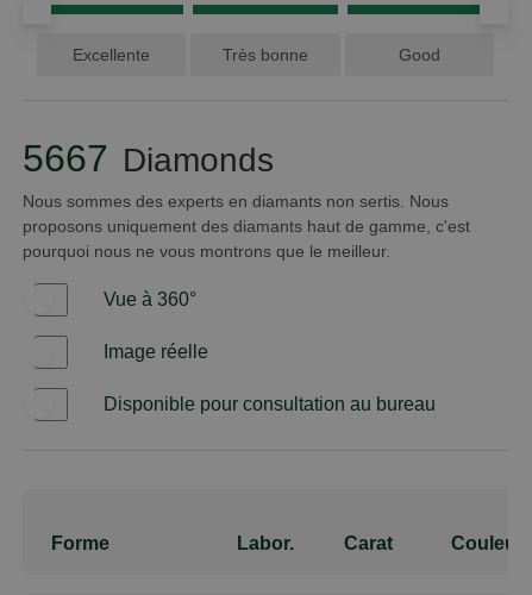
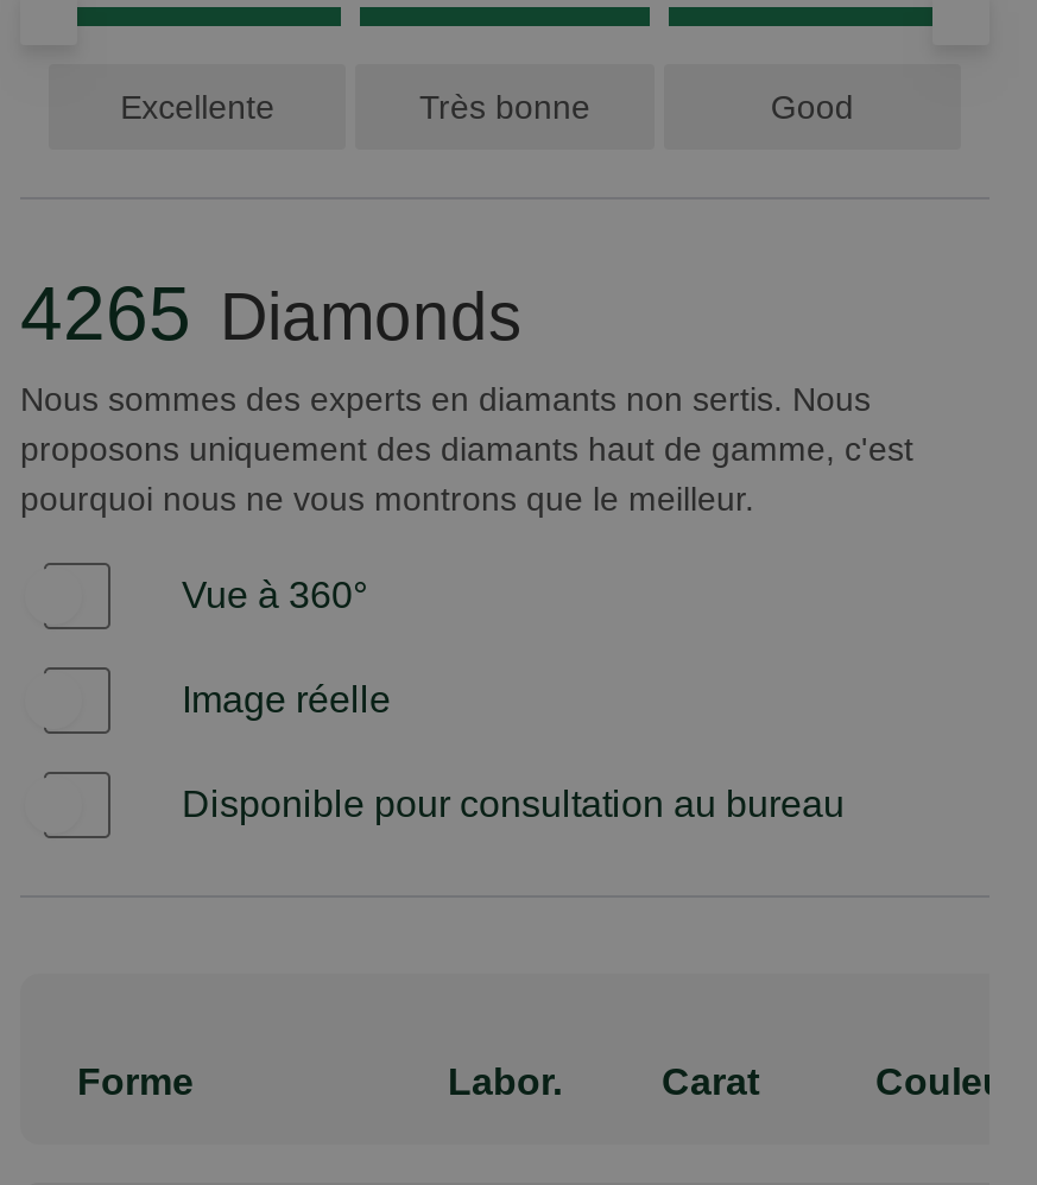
[23,137,274,180] 5667 Diamonds -> [20,271,521,356] 4265 Diamonds

